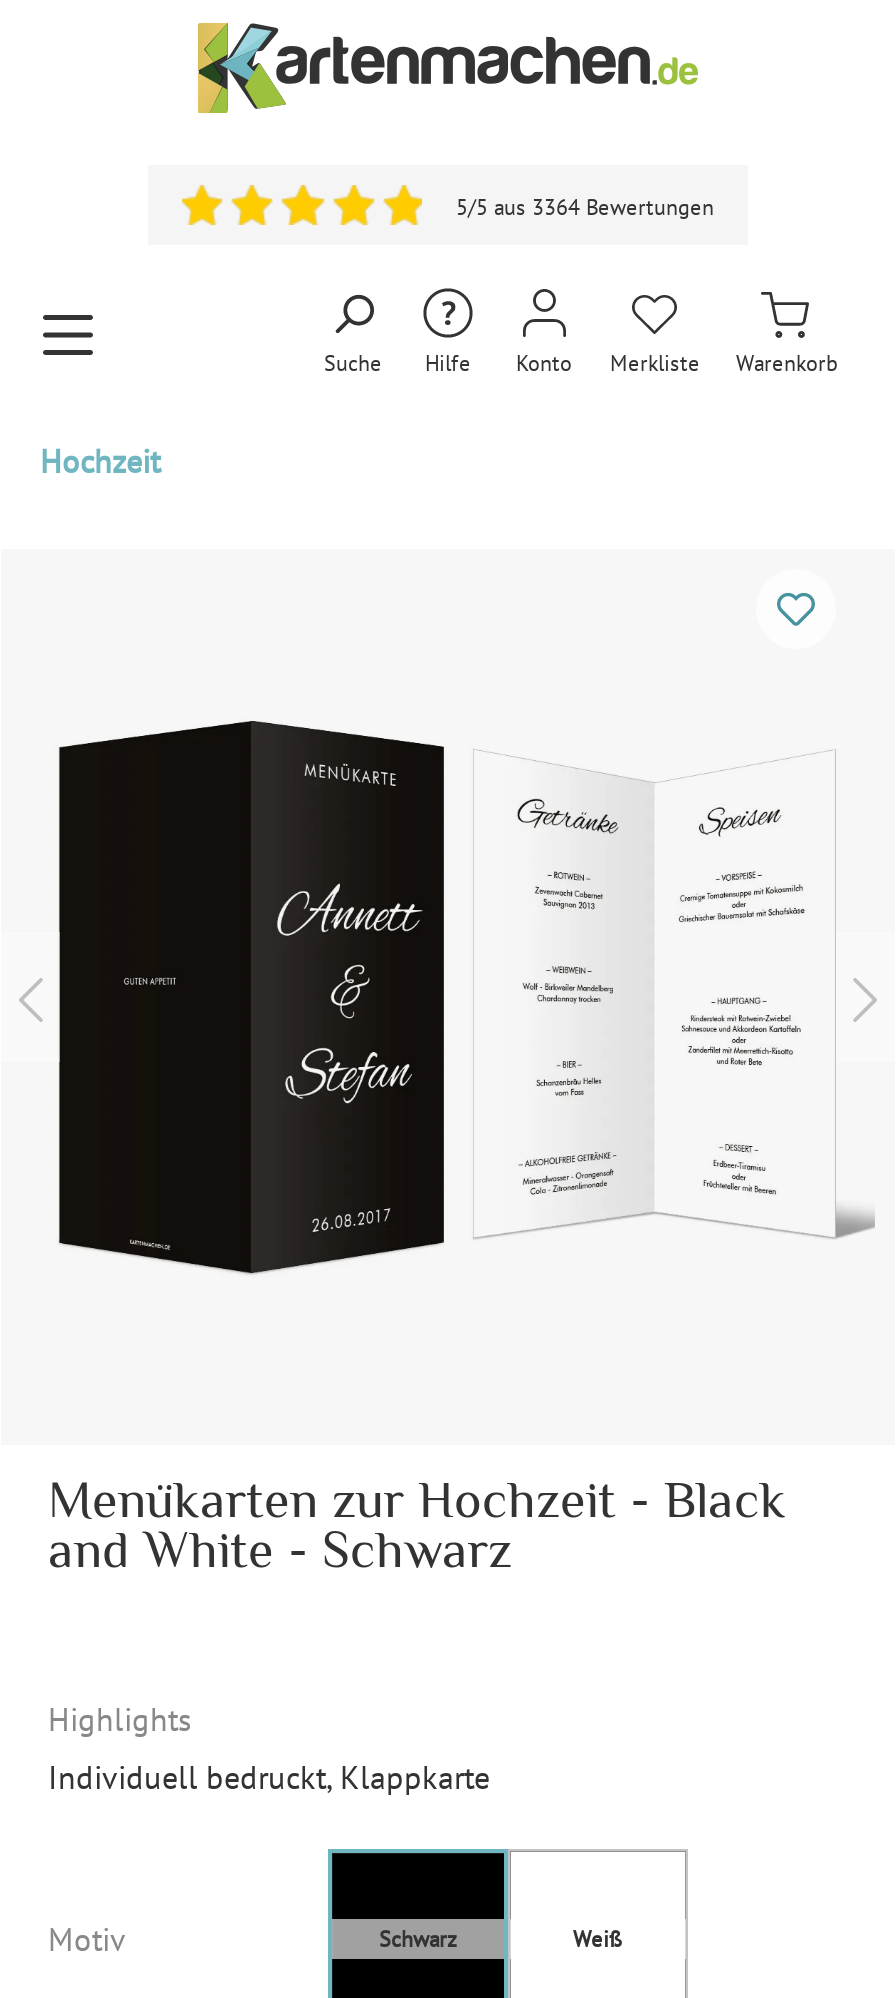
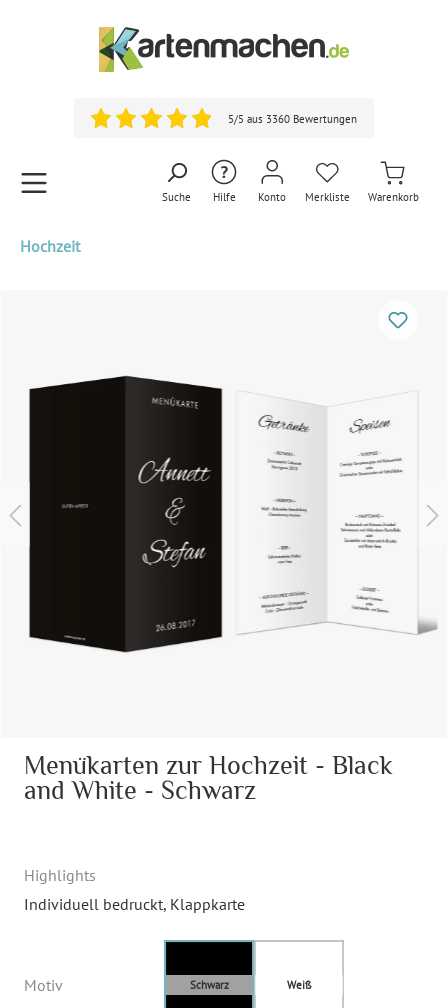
[456,193,714,221] 5/5 aus 3364 Bewertungen -> [228,112,357,126] 5/5 aus 3360 Bewertungen

